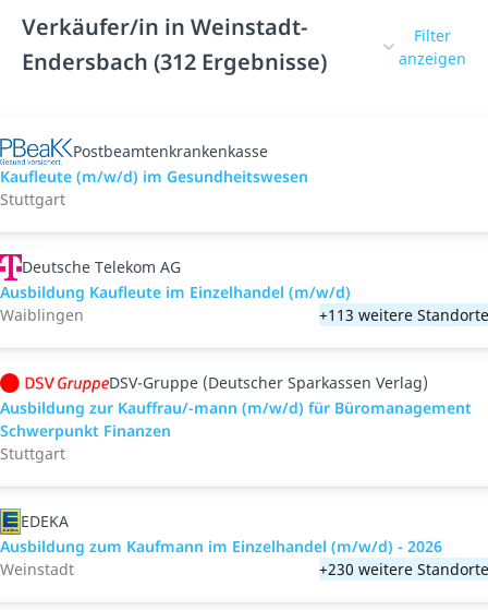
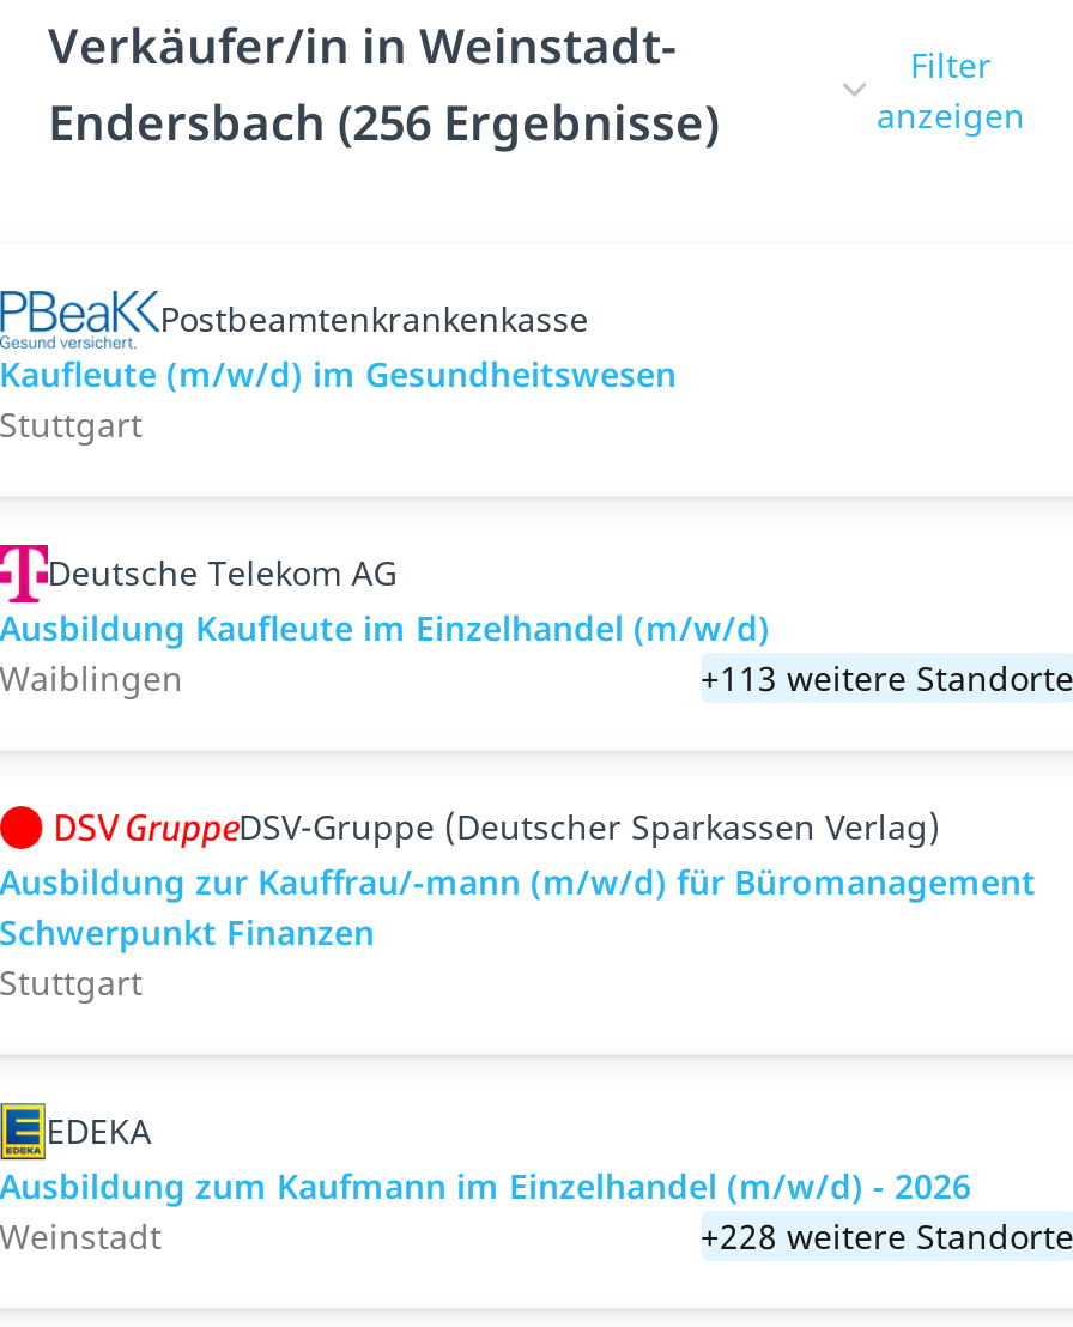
[22,47,327,76] Endersbach (312 Ergebnisse) -> [48,90,719,154] Endersbach (256 Ergebnisse)
[319,559,488,579] +230 weitere Standorte -> [701,1213,1073,1259] +228 weitere Standorte

